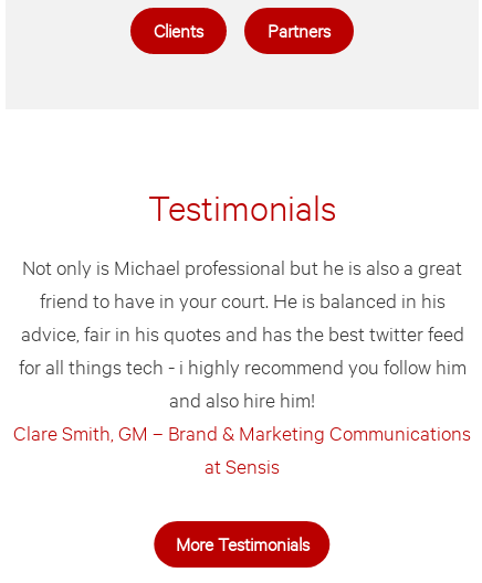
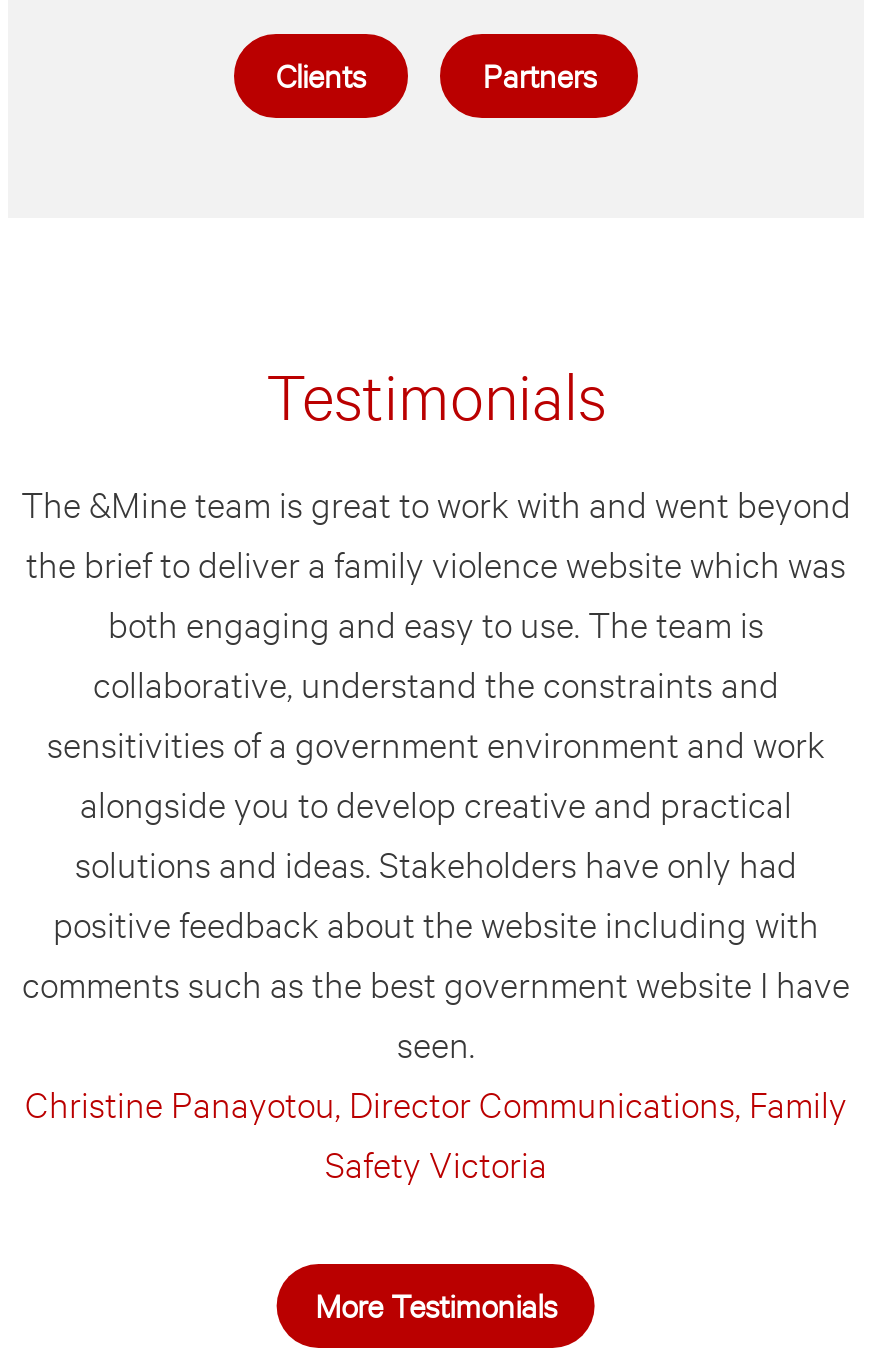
[13,254,471,478] Not only is Michael professional but he is also a great | friend to have in your court. He is balanced in his | advice, fair in his quotes and has the best twitter feed | for all things tech - i highly recommend you follow him | and also hire him! | Clare Smith, GM – Brand & Marketing Communications | at Sensis -> [21,479,851,1185] The &Mine team is great to work with and went beyond | the brief to deliver a family violence website which was | both engaging and easy to use. The team is | collaborative, understand the constraints and | sensitivities of a government environment and work | alongside you to develop creative and practical | solutions and ideas. Stakeholders have only had | positive feedback about the website including with | comments such as the best government website I have | seen. | Christine Panayotou, Director Communications, Family | Safety Victoria

